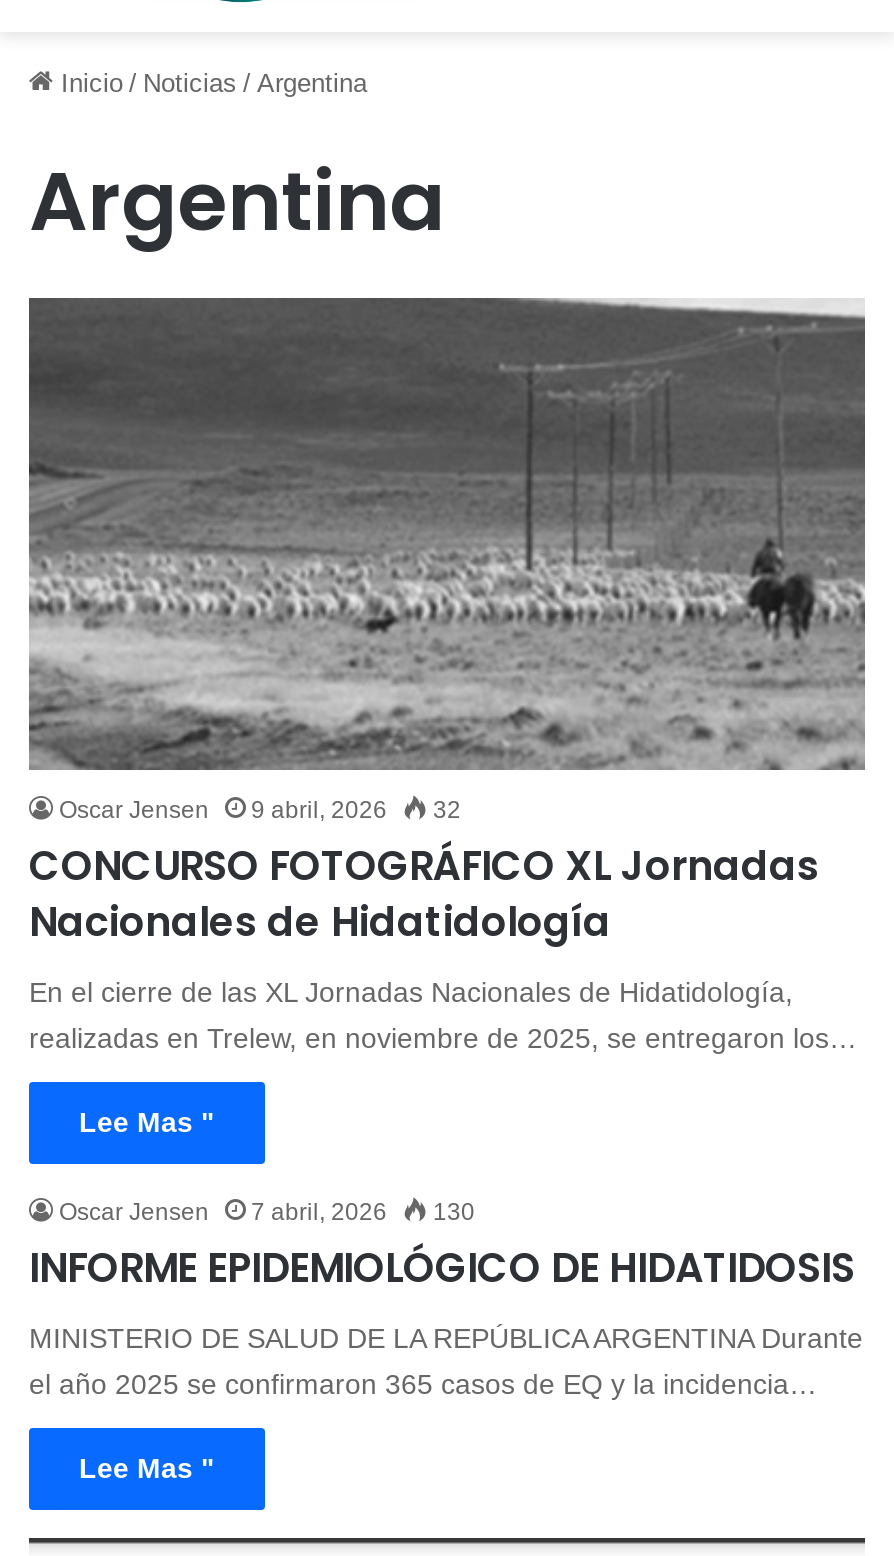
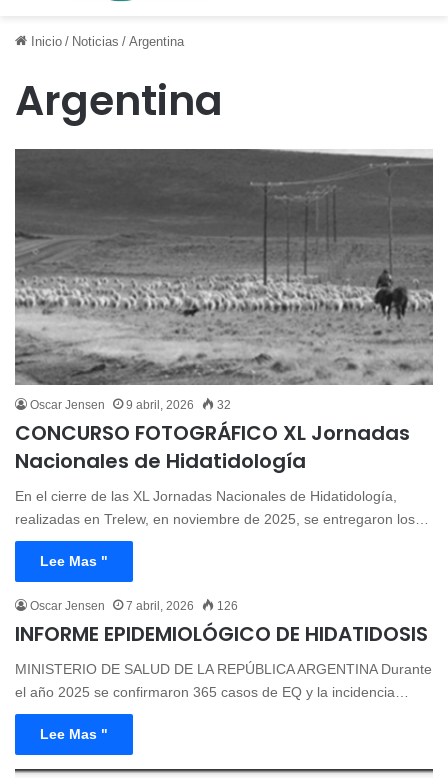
[59,1198,475,1226] Oscar Jensen 7 abril, 2026 130 -> [30,599,238,613] Oscar Jensen 7 abril, 2026 126

